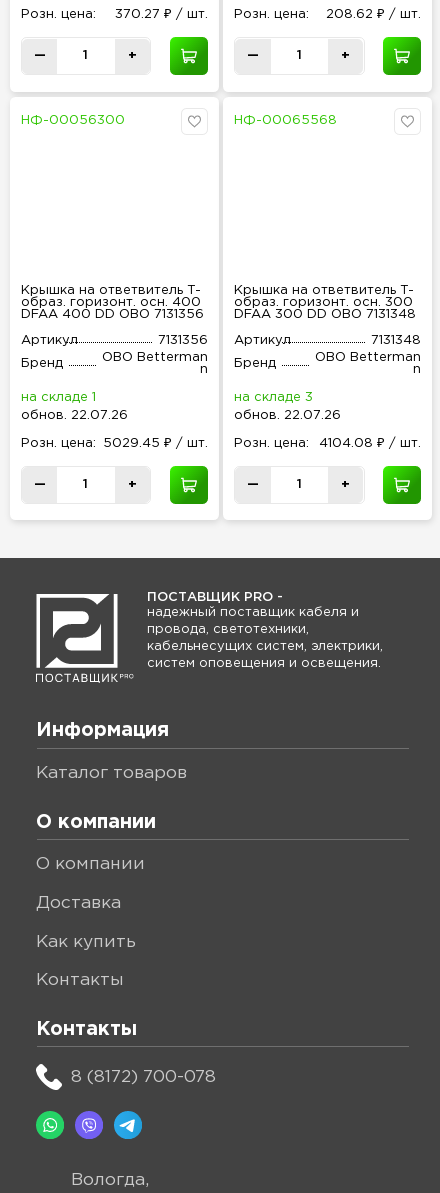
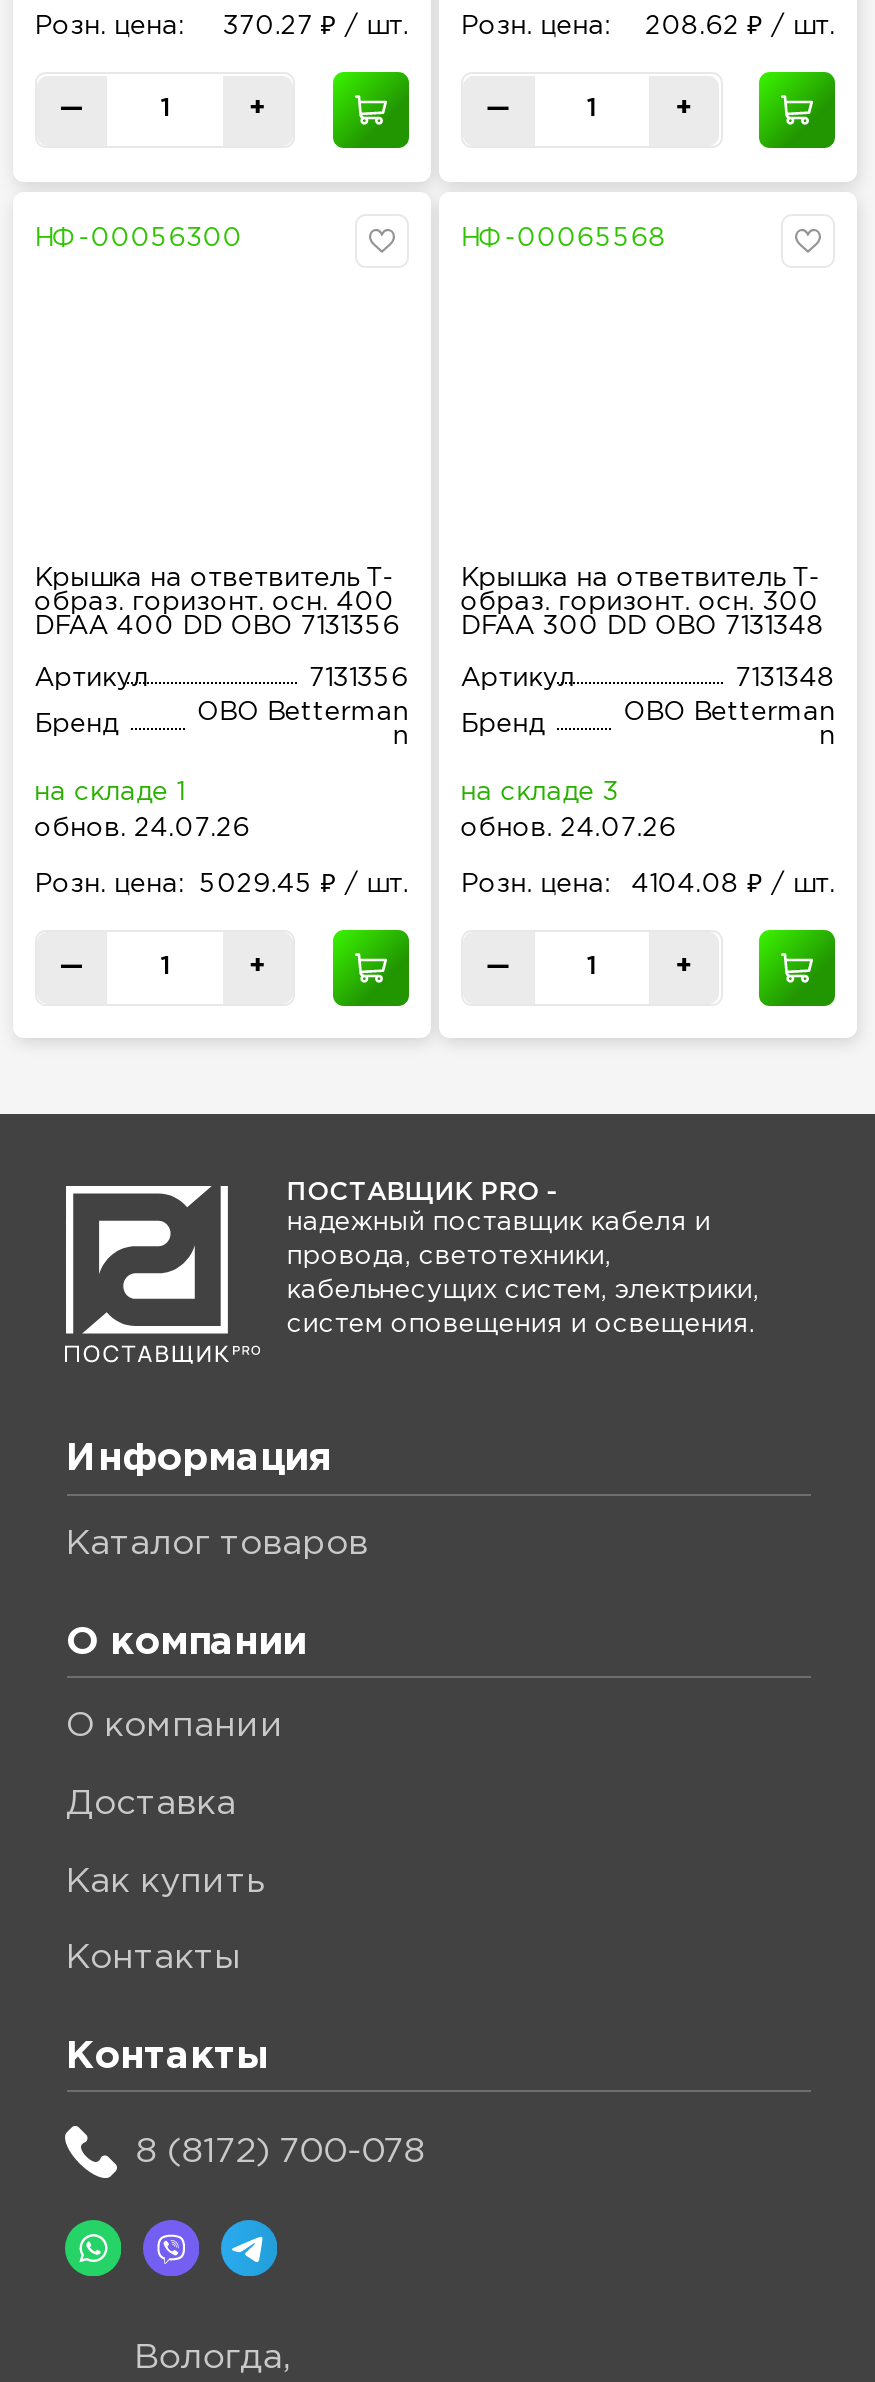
[21,410,128,421] обнов. 22.07.26 -> [34,818,250,840] обнов. 24.07.26
[234,410,341,421] обнов. 22.07.26 -> [461,818,677,840] обнов. 24.07.26

